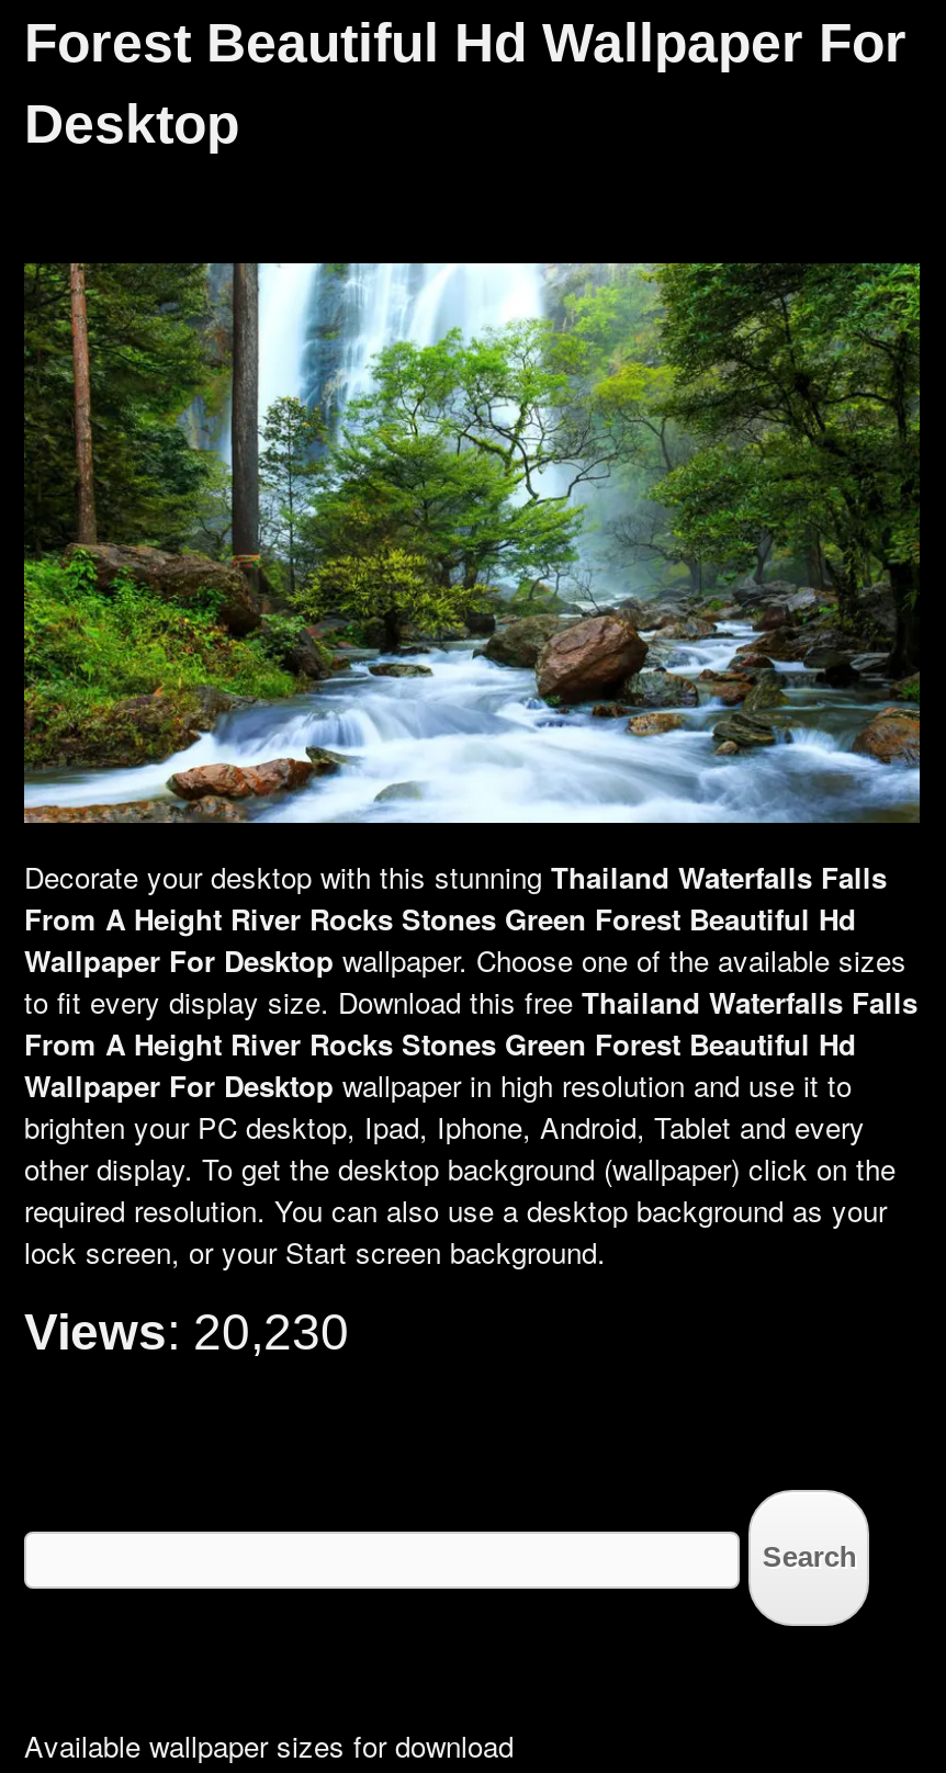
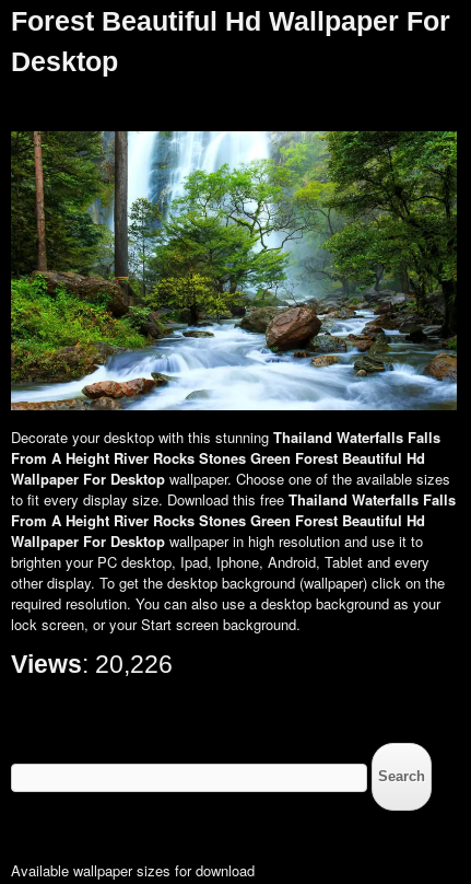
[24,1303,349,1360] Views: 20,230 -> [11,650,173,678] Views: 20,226

